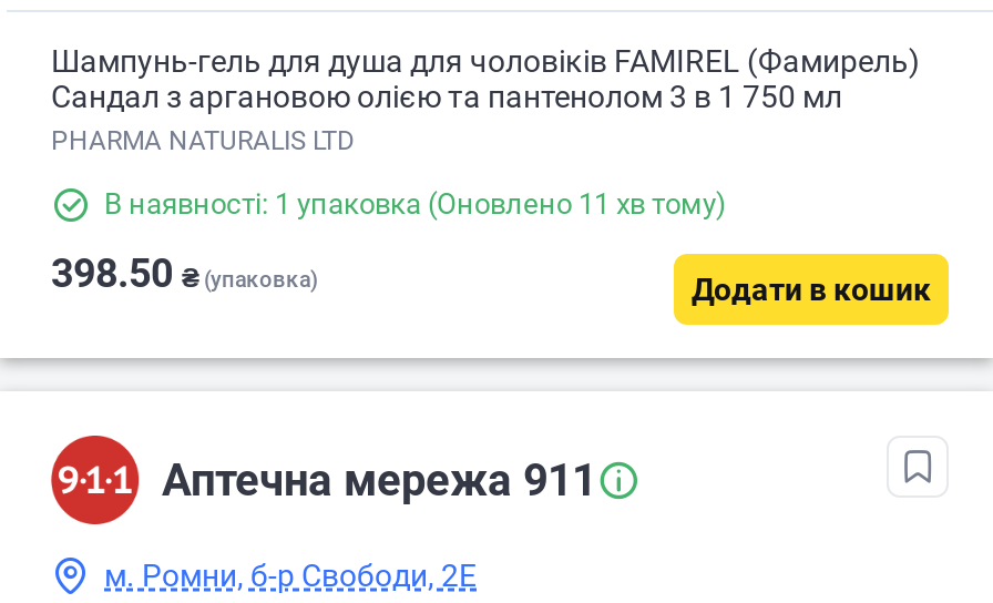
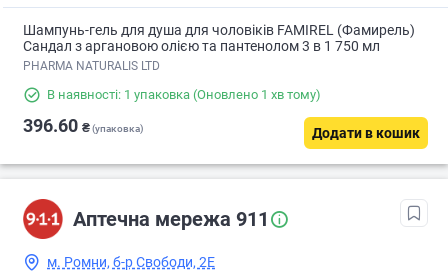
[104,188,727,221] В наявності: 1 упаковка (Оновлено 11 хв тому) -> [47,87,321,102] В наявності: 1 упаковка (Оновлено 1 хв тому)
[51,250,319,296] 398.50 ₴(упаковка) -> [23,115,144,136] 396.60 ₴(упаковка)

